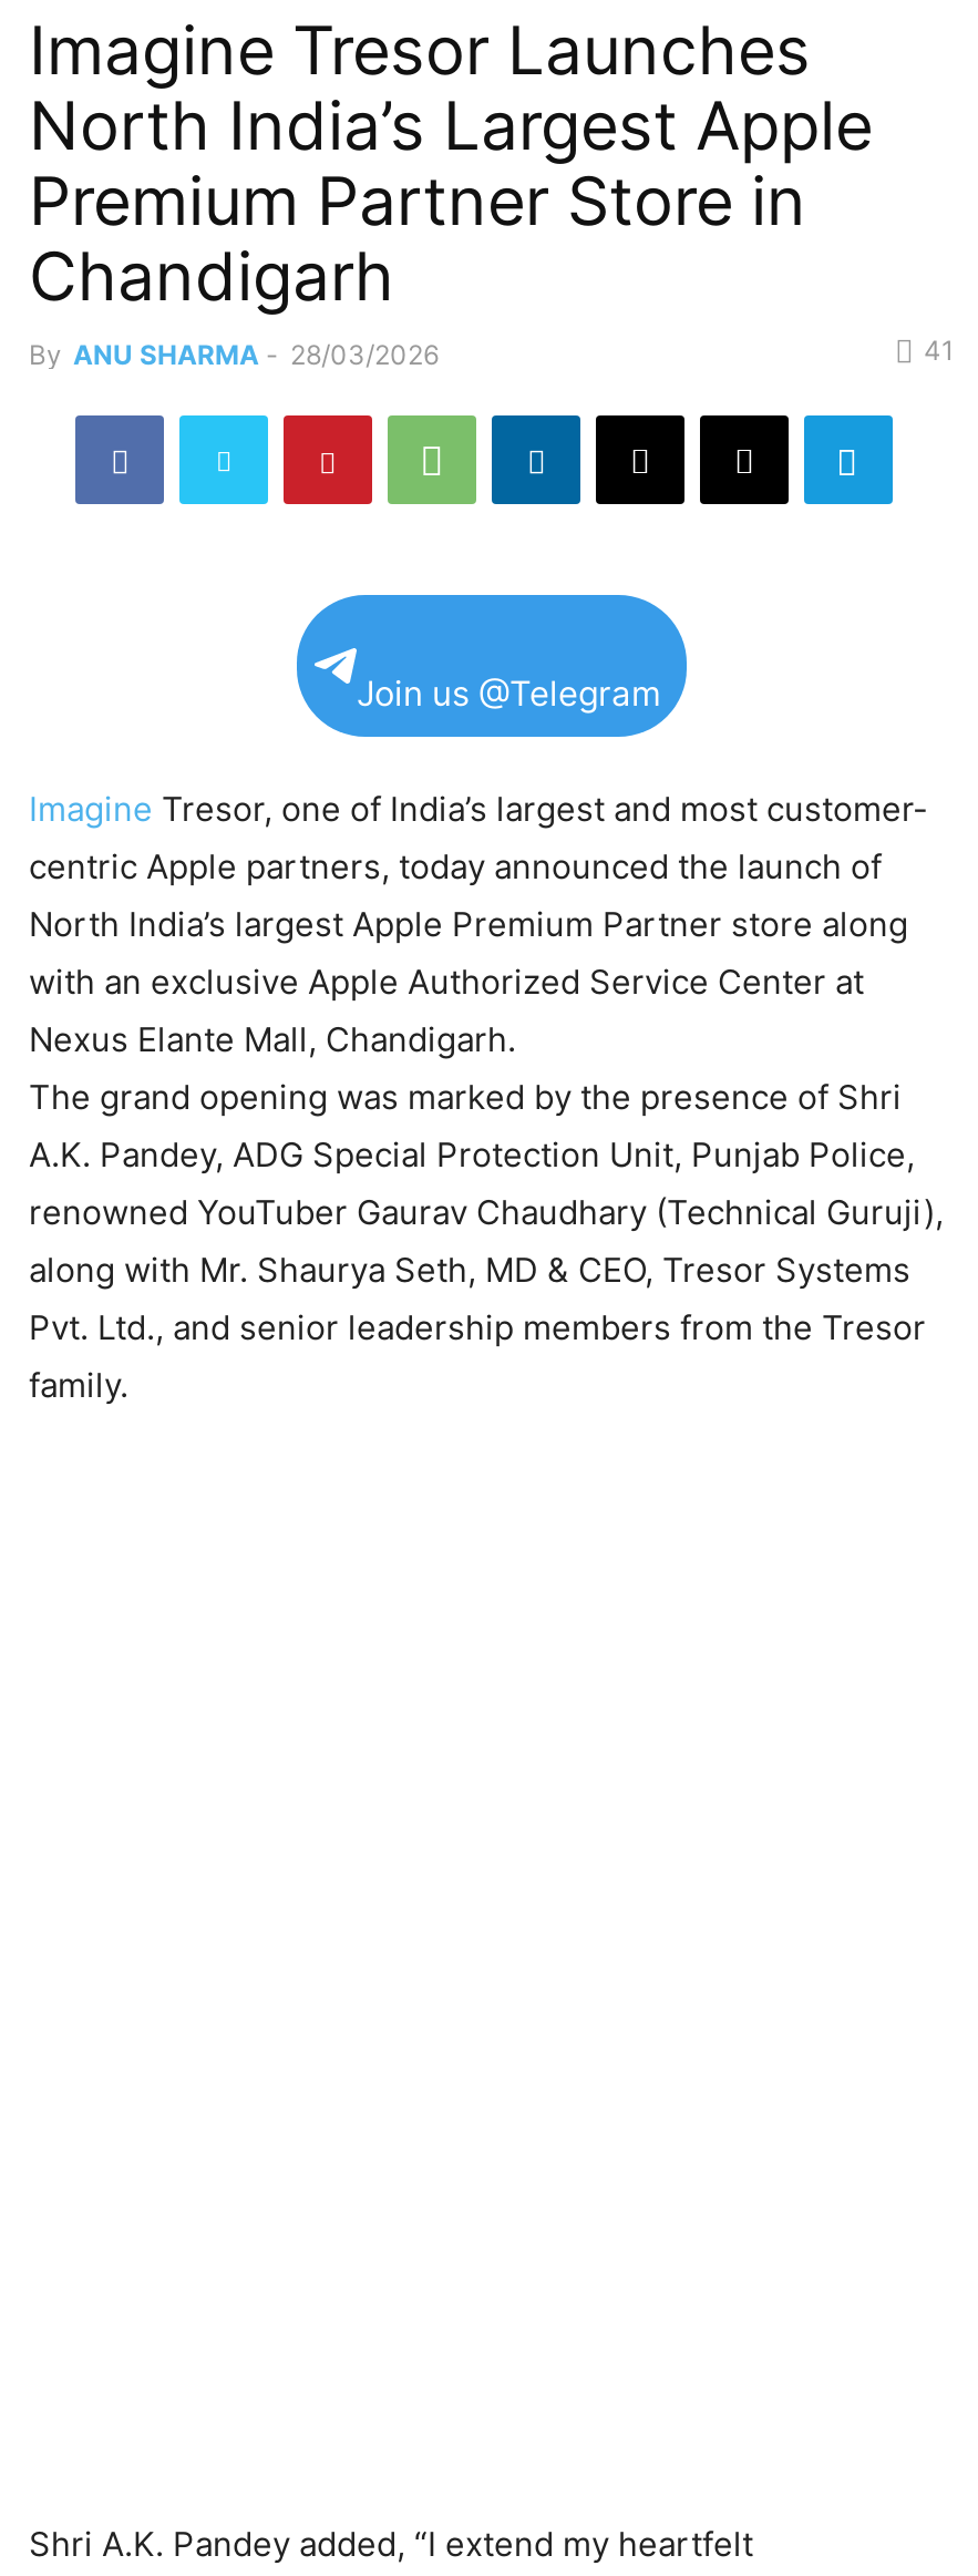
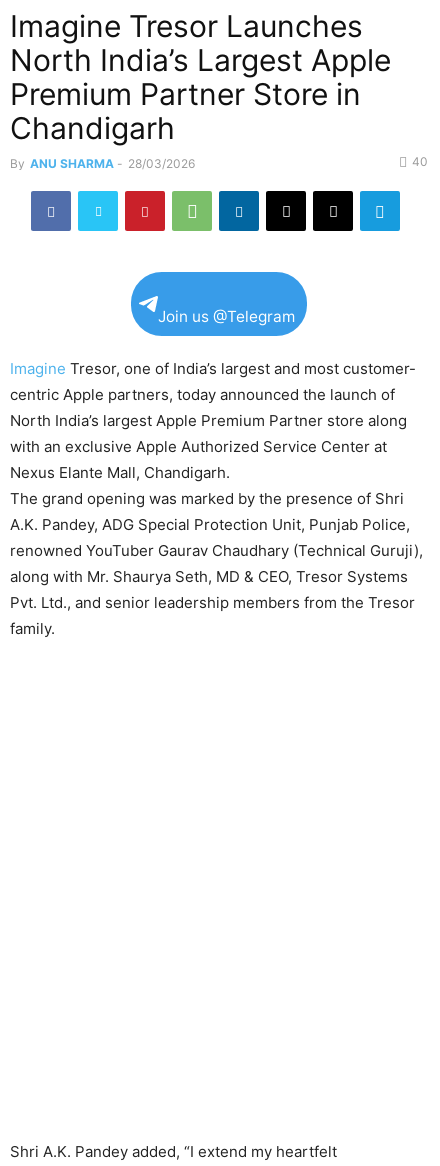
[924,333,955,367] 41 -> [412,154,428,169] 40

